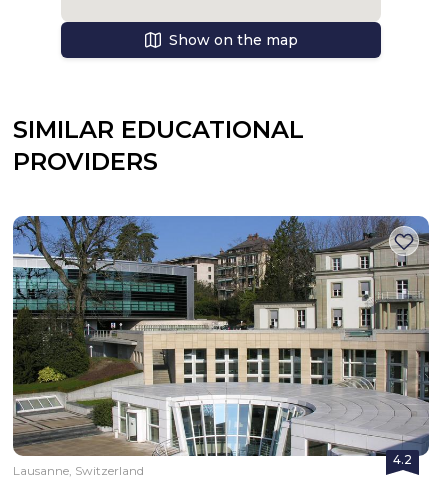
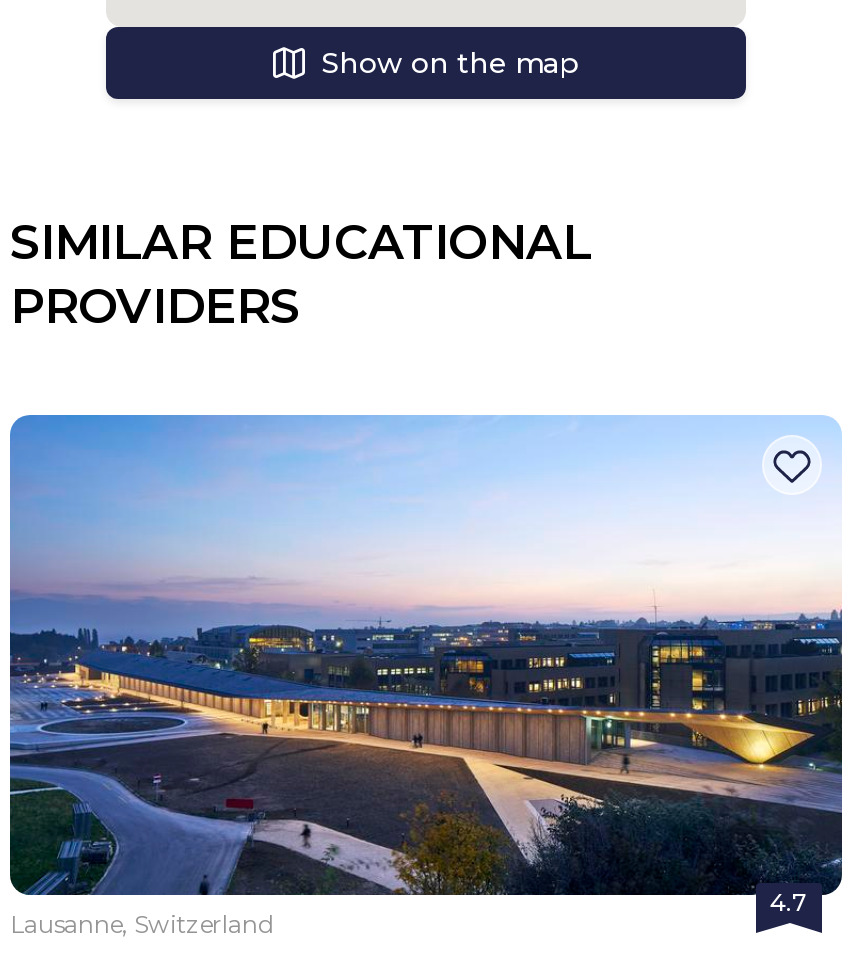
[12,215,430,467] [image] | 4.2 -> [8,413,844,917] [image] | 4.7

